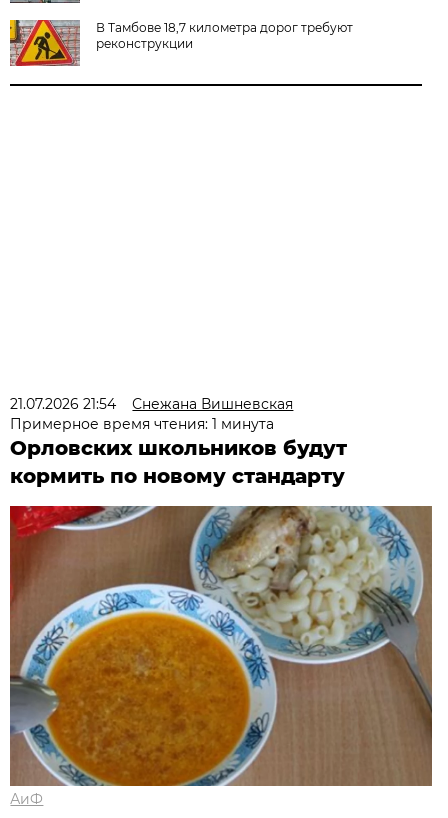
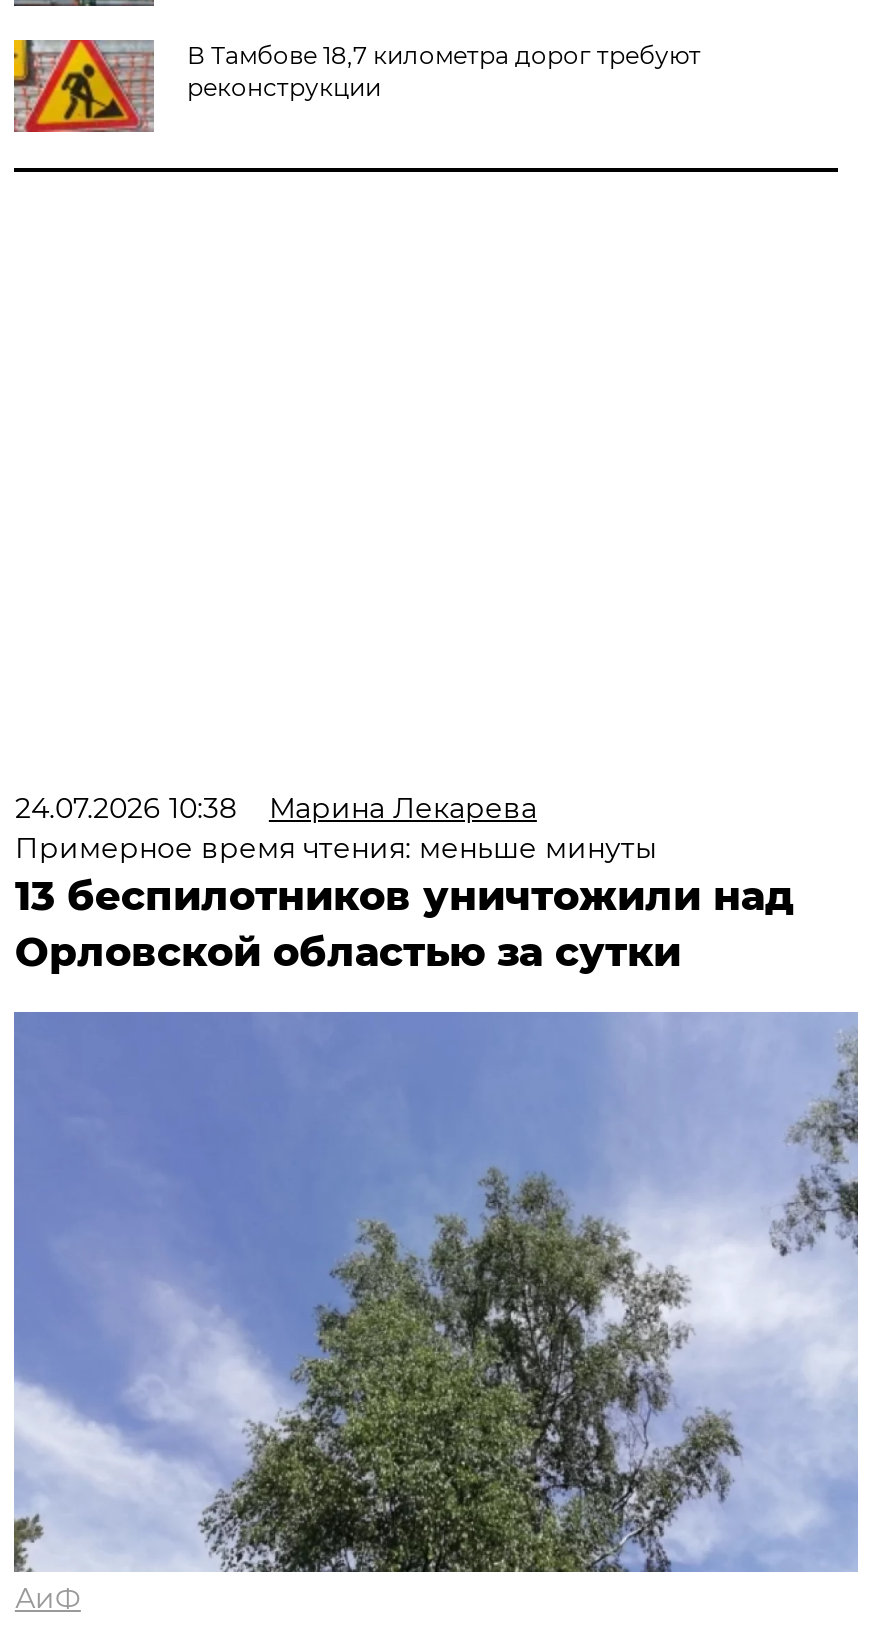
[10,395,347,488] 21.07.2026 21:54 | Снежана Вишневская | Примерное время чтения: 1 минута | Орловских школьников будут | кормить по новому стандарту -> [15,790,793,976] 24.07.2026 10:38 | Марина Лекарева | Примерное время чтения: меньше минуты | 13 беспилотников уничтожили над | Орловской областью за сутки
[9,505,433,787] [image] -> [12,1010,860,1574] [image]

